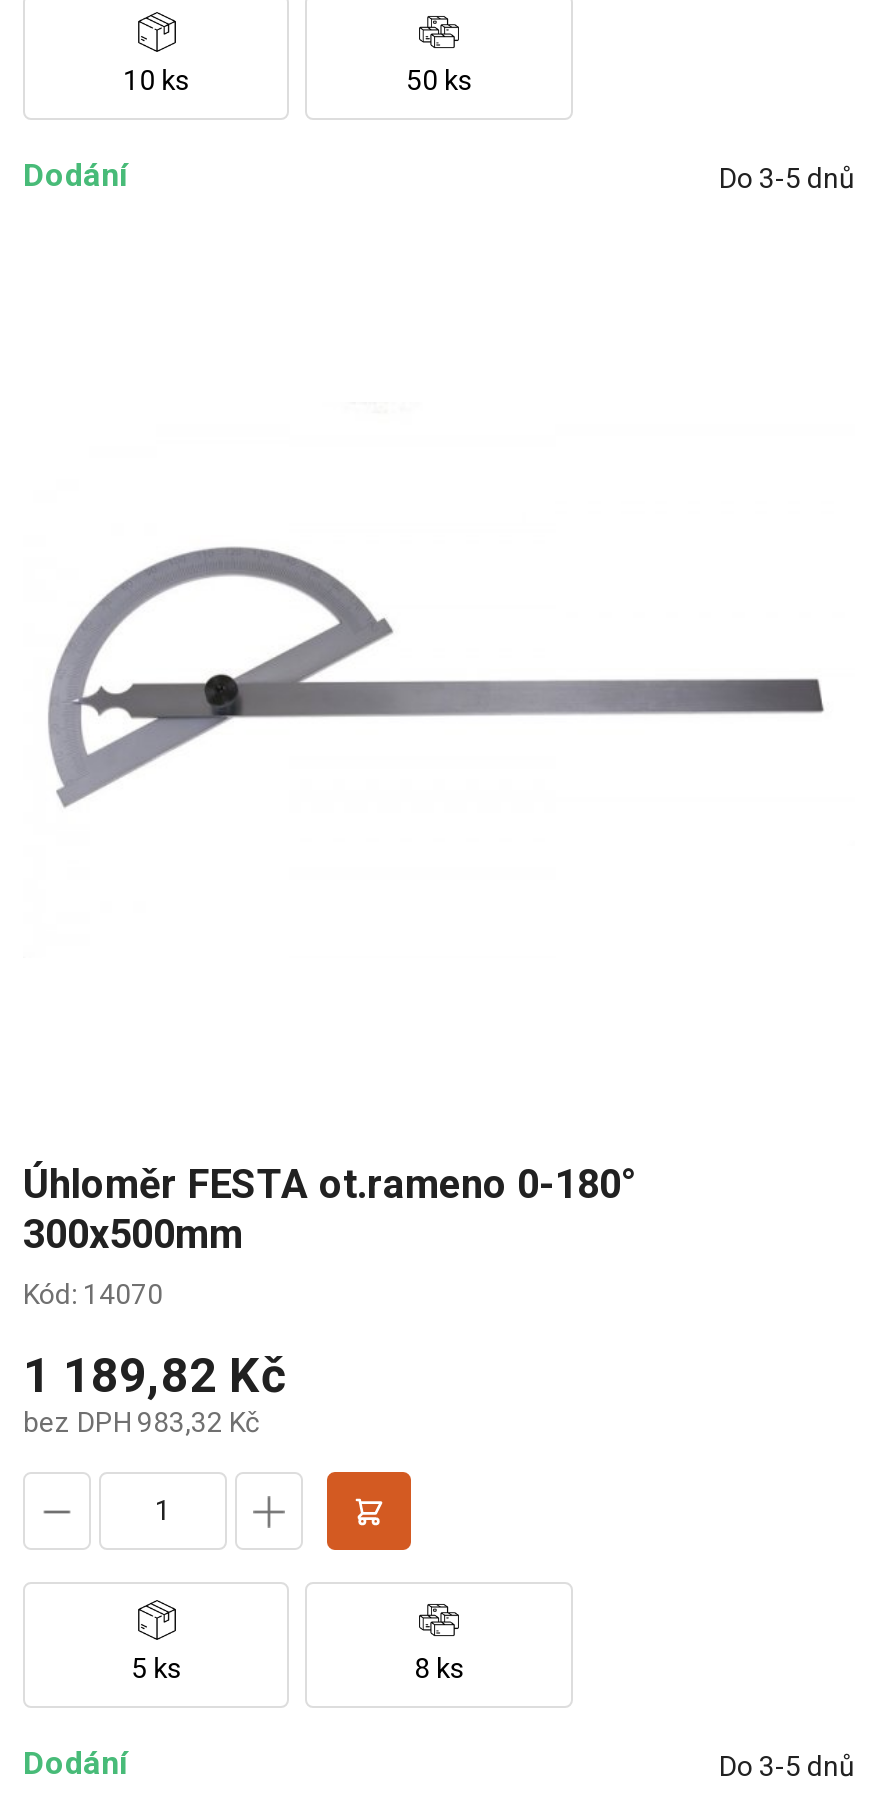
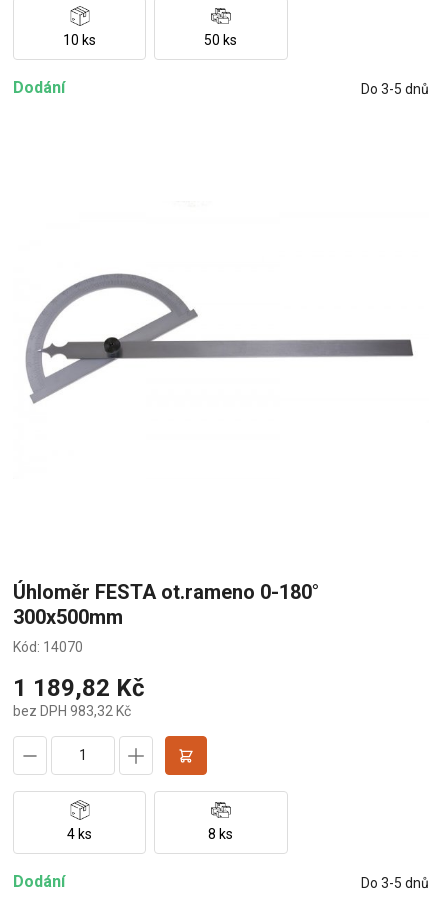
[131,1652,181,1684] 5 ks -> [67,826,92,842] 4 ks

